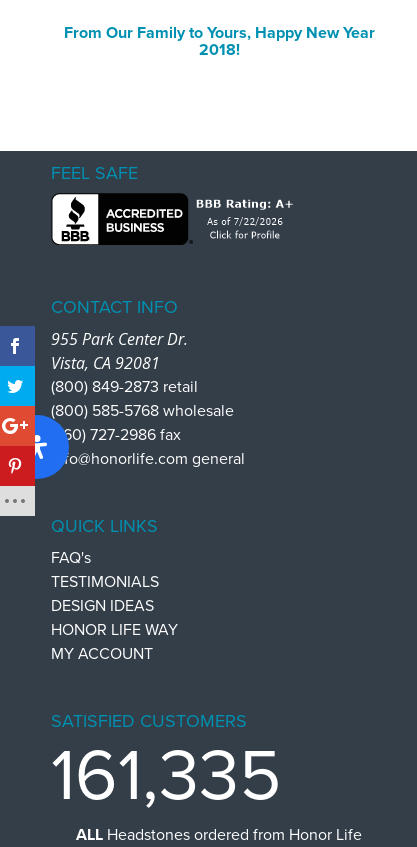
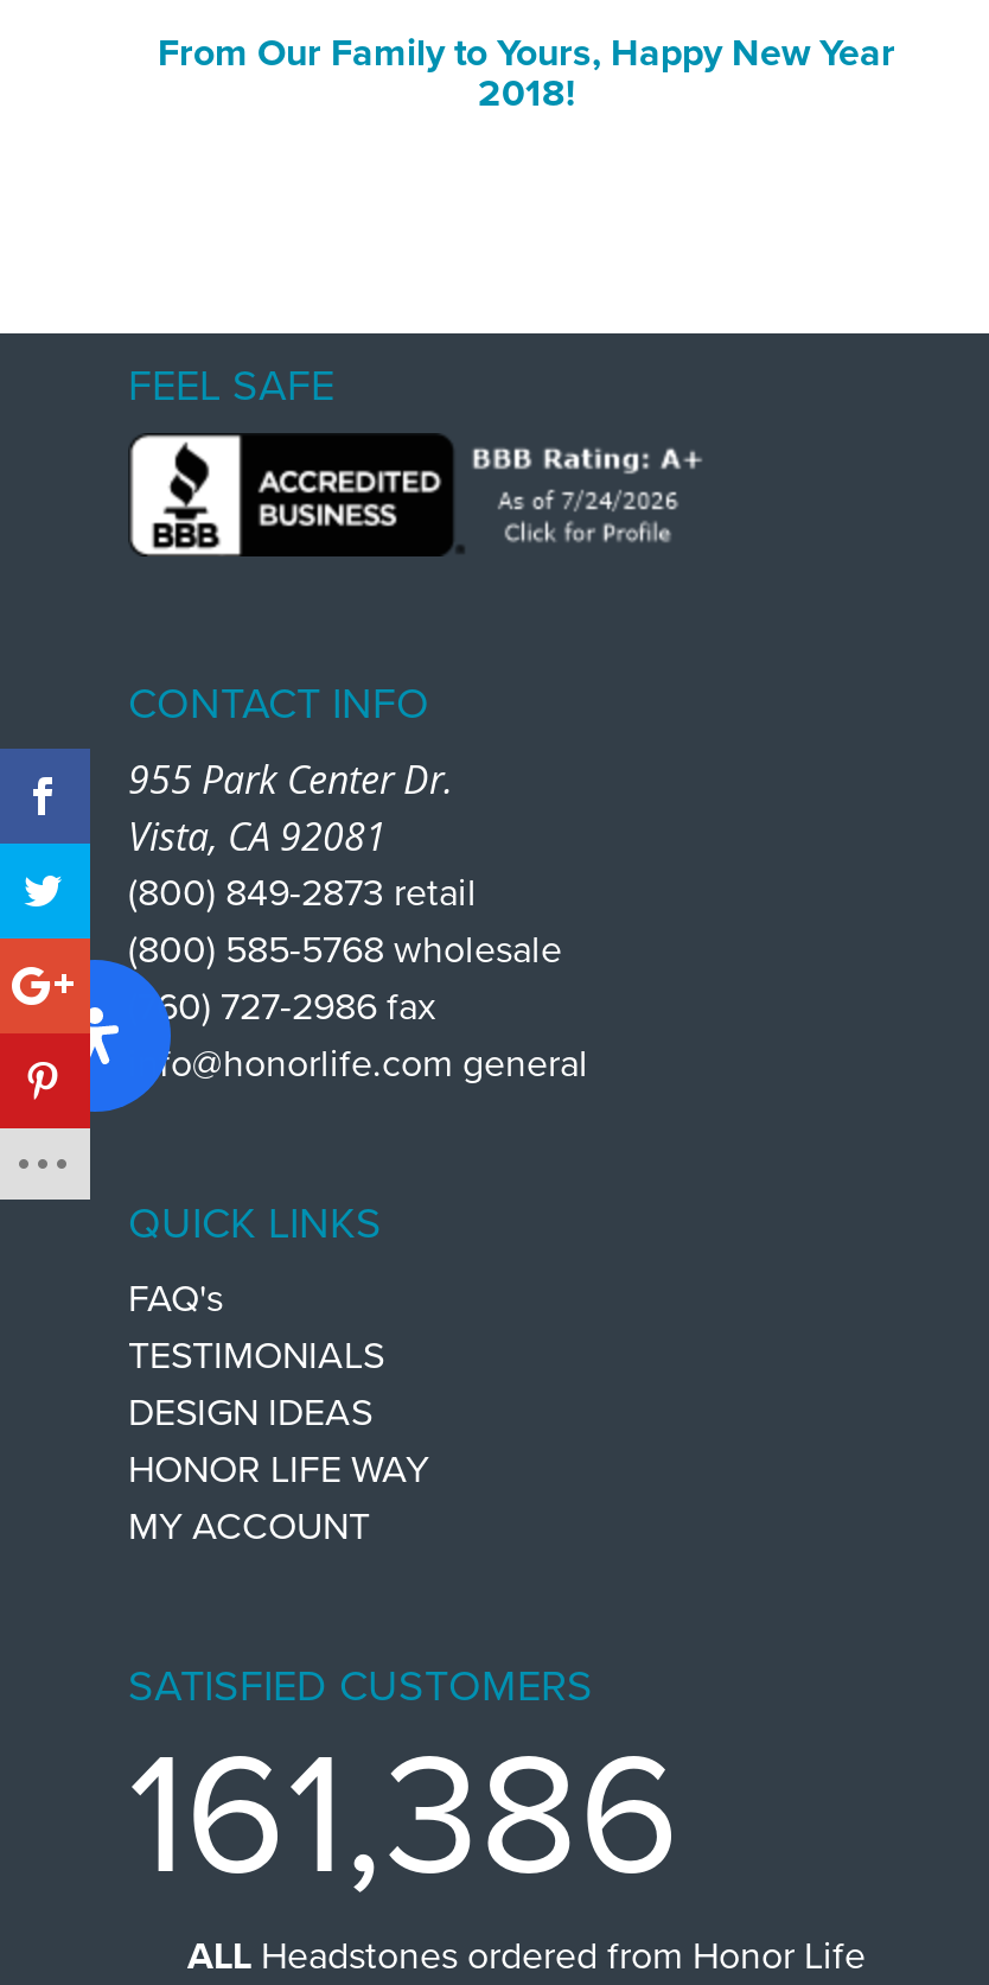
[51,733,281,820] 161,335 -> [128,1715,681,1921] 161,386

